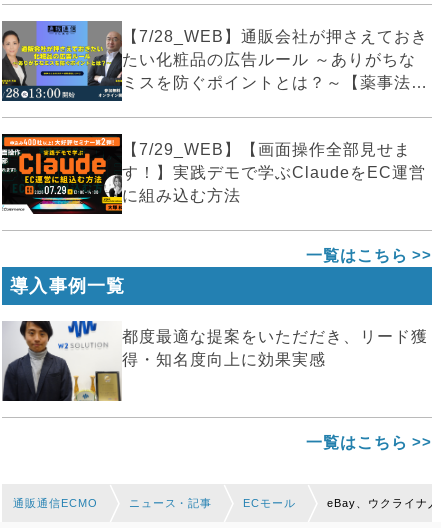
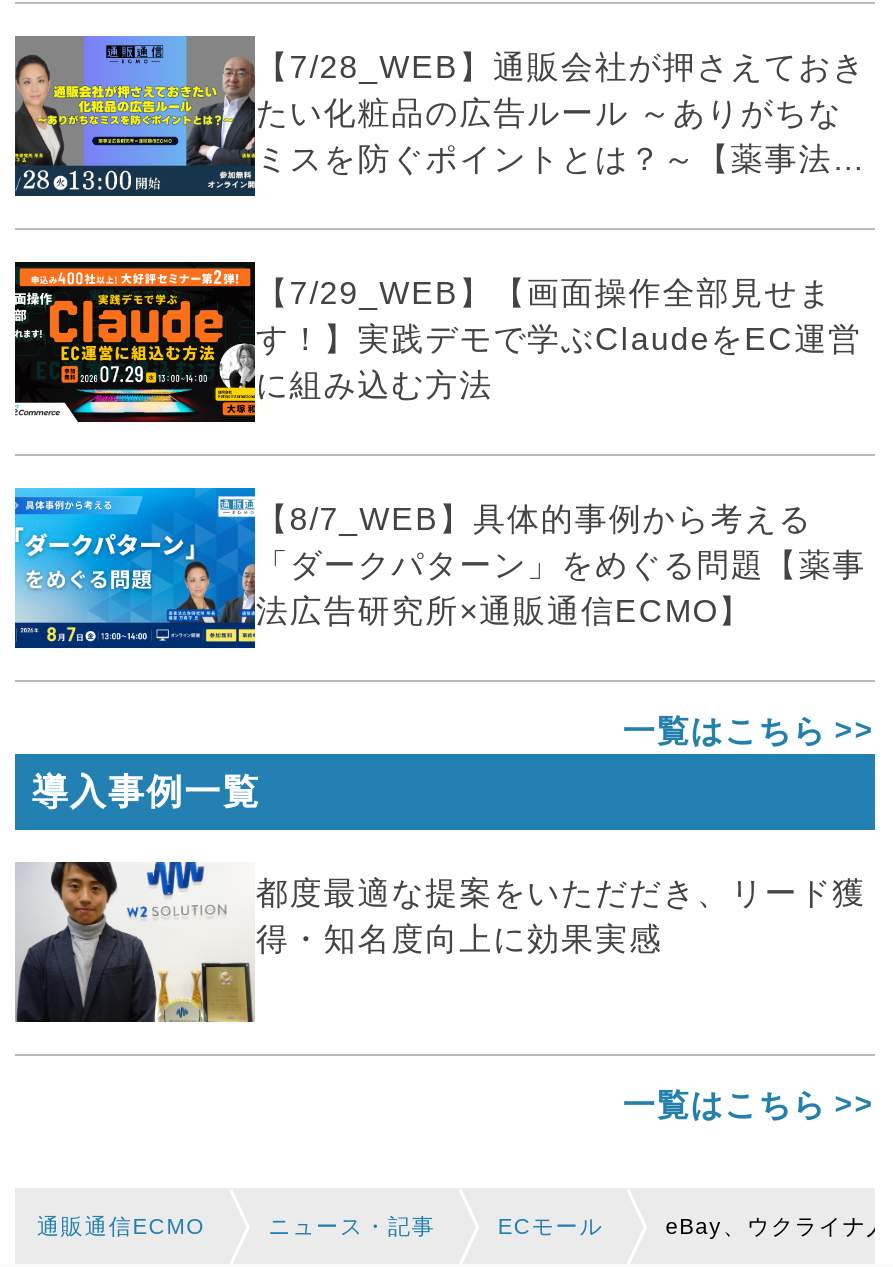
none -> [13,486,866,650] [image] | 【8/7_WEB】具体的事例から考える | 「ダークパターン」をめぐる問題【薬事 | 法広告研究所×通販通信ECMO】

